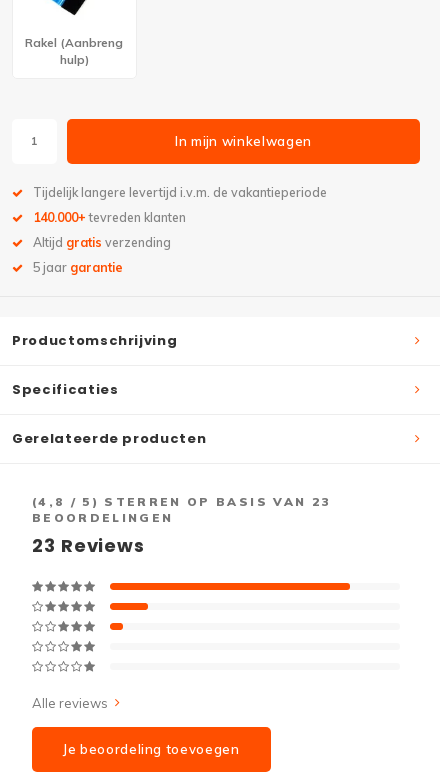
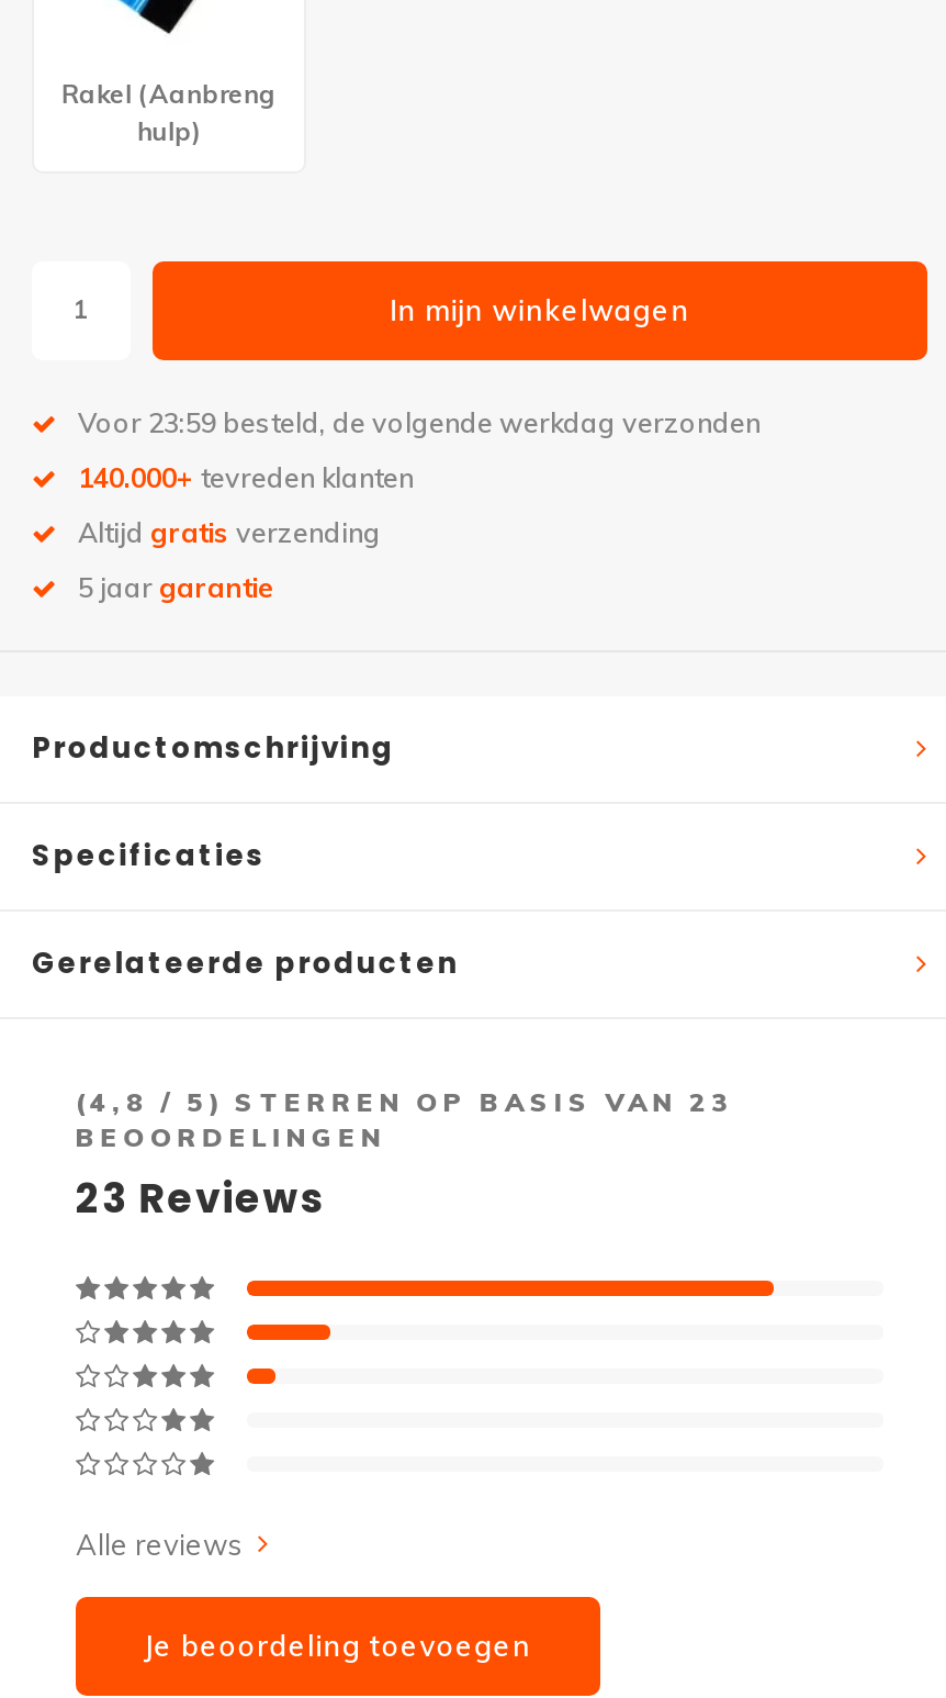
[33,185,327,200] Tijdelijk langere levertijd i.v.m. de vakantieperiode -> [78,405,761,438] Voor 23:59 besteld, de volgende werkdag verzonden

